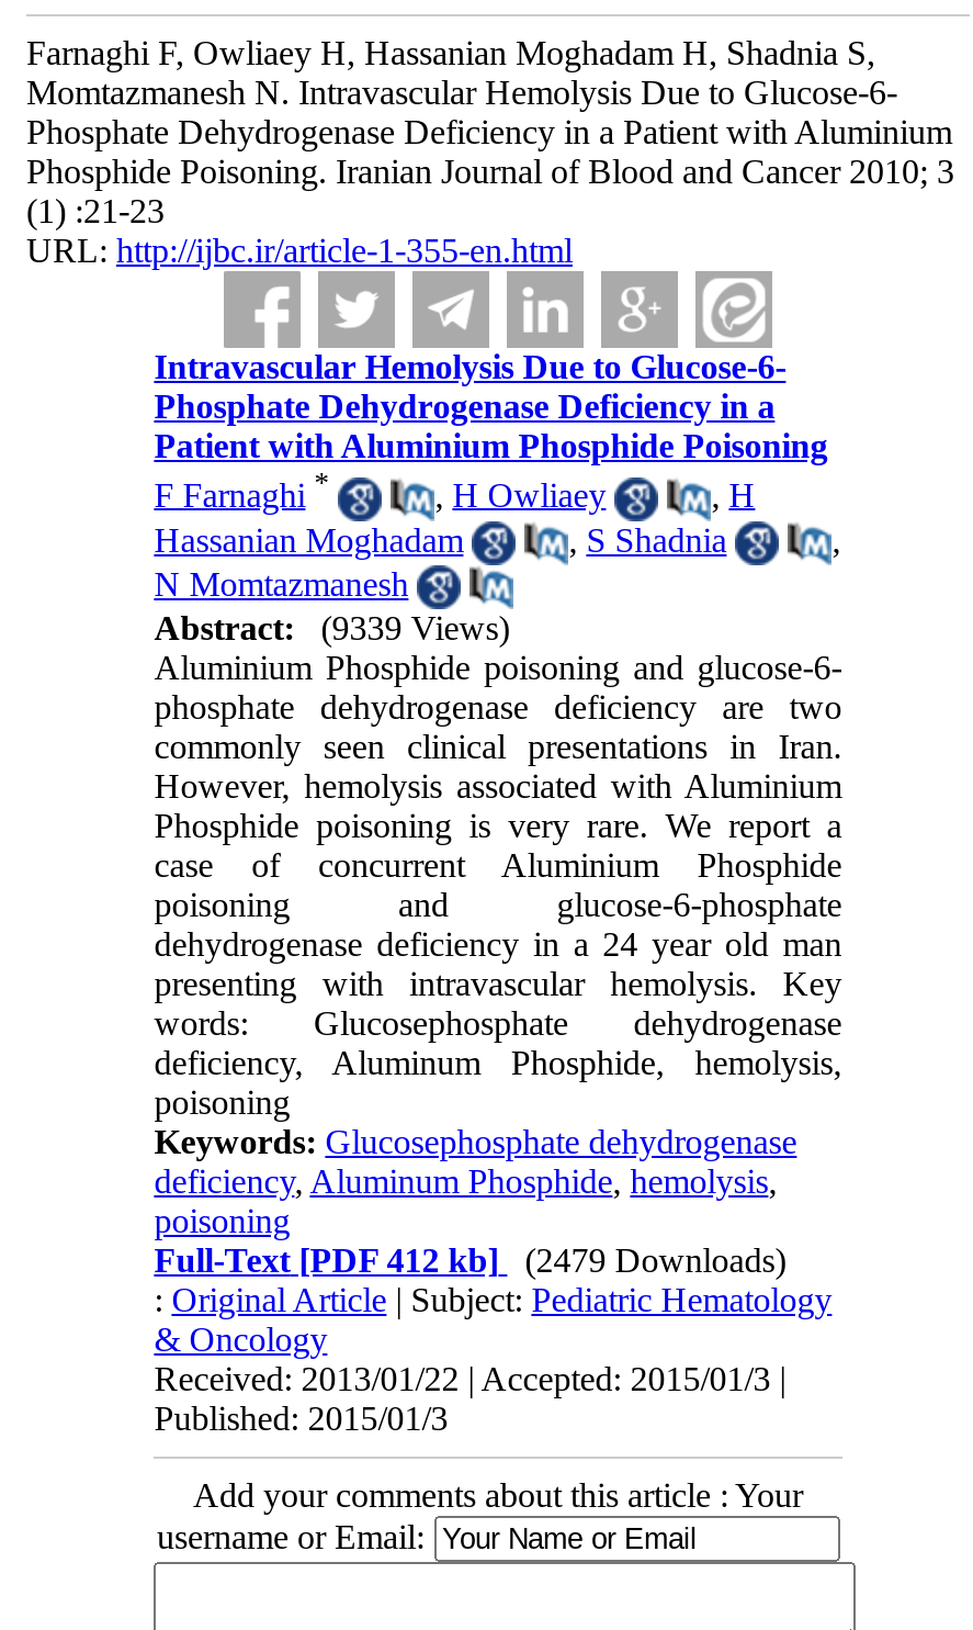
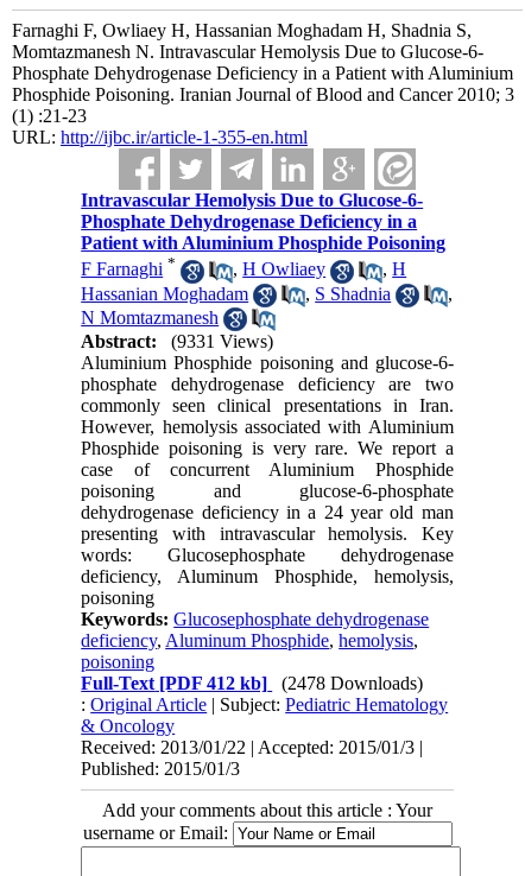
[154,610,509,647] Abstract: (9339 Views) -> [81,332,273,352] Abstract: (9331 Views)
[154,1242,786,1279] Full-Text [PDF 412 kb] (2479 Downloads) -> [81,673,423,694] Full-Text [PDF 412 kb] (2478 Downloads)

